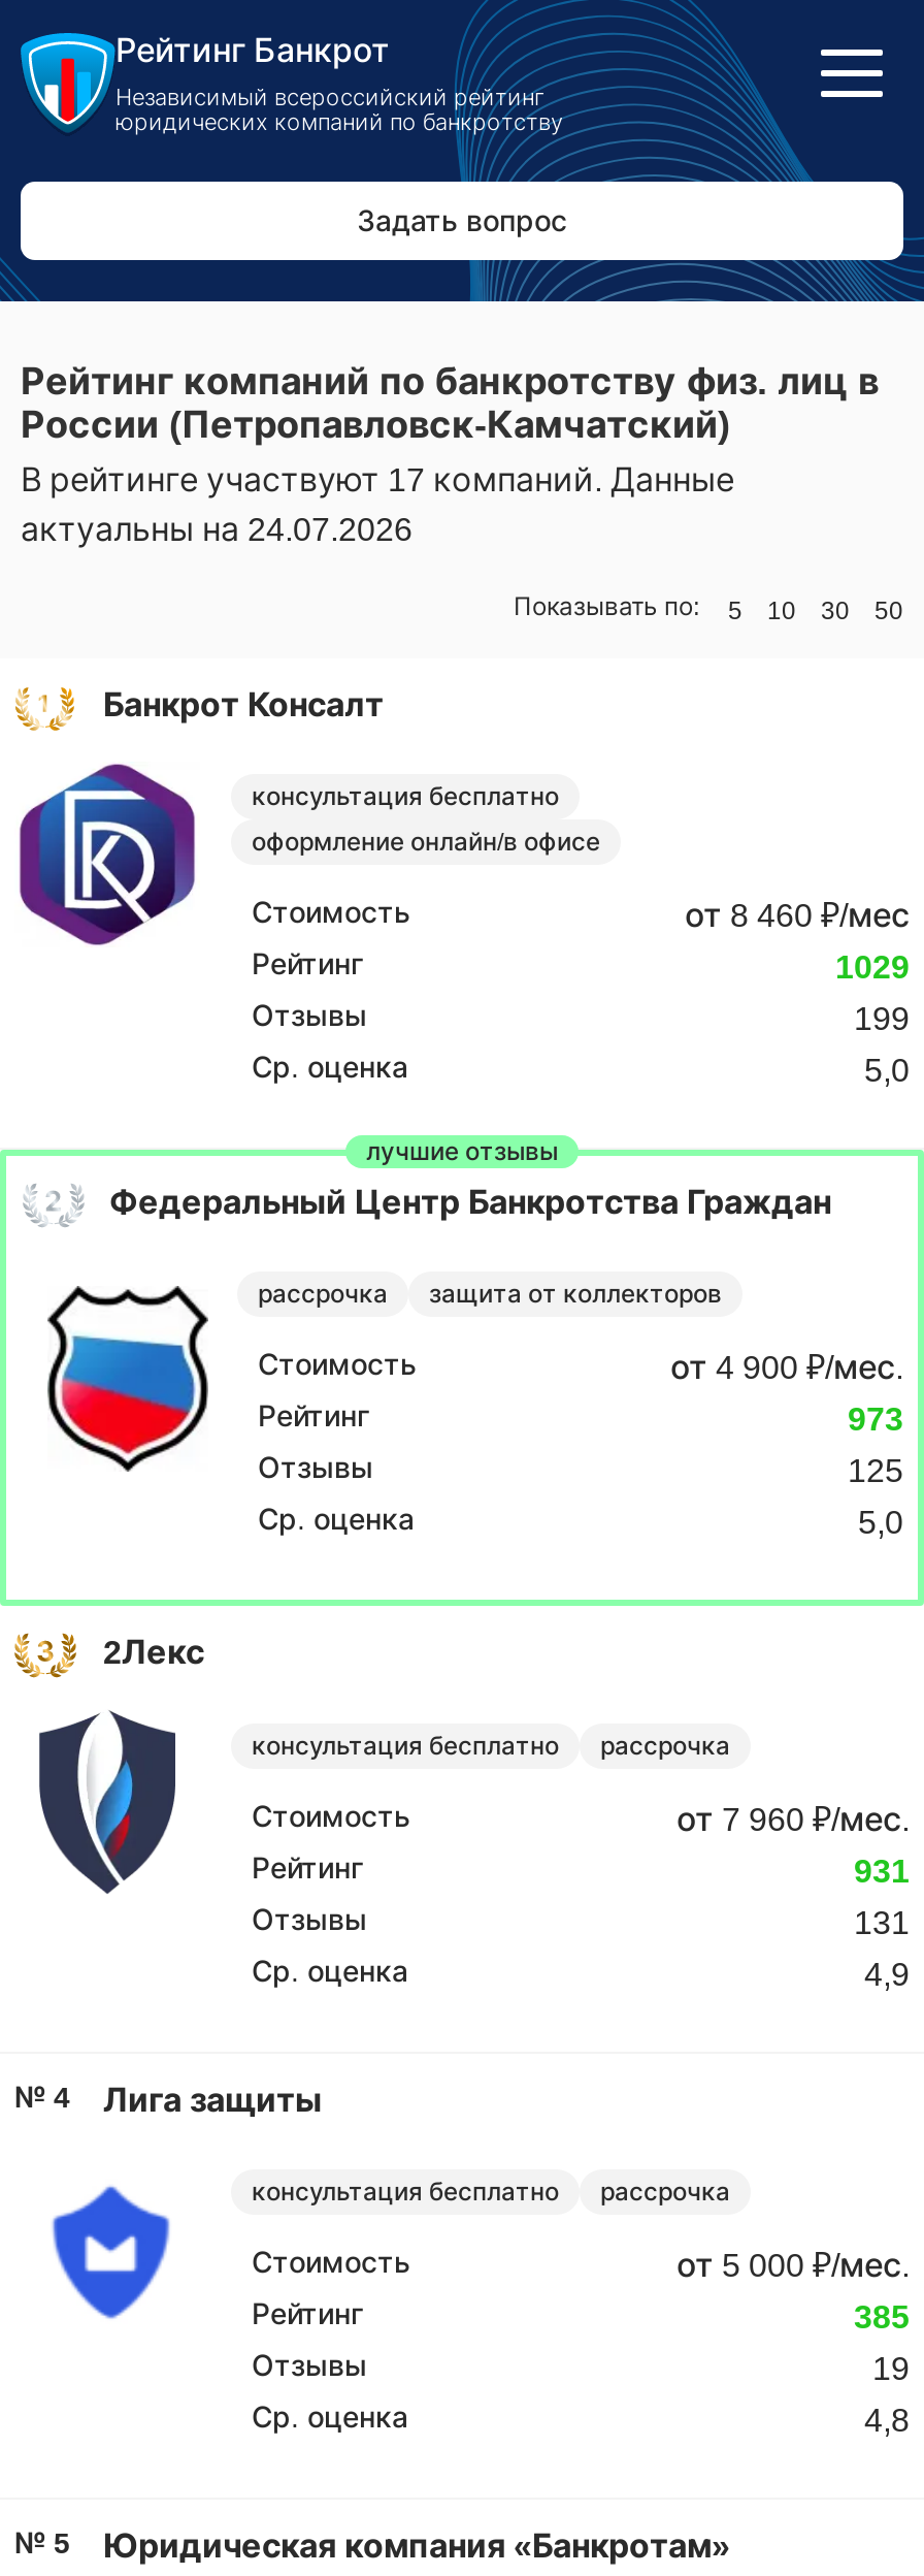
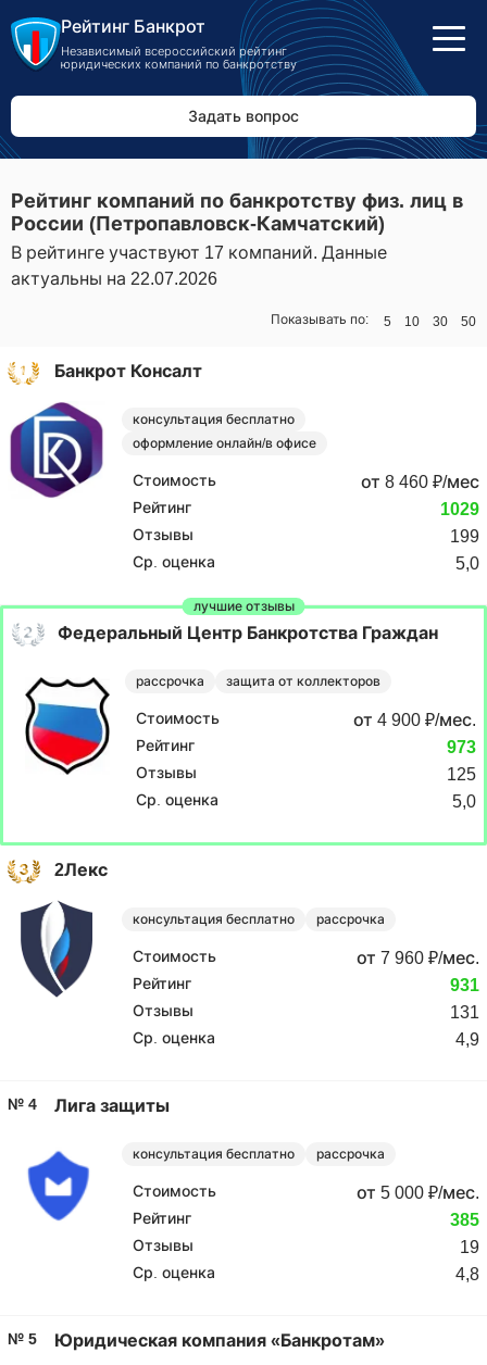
[21,511,412,546] актуальны на 24.07.2026 -> [11,269,217,288] актуальны на 22.07.2026

